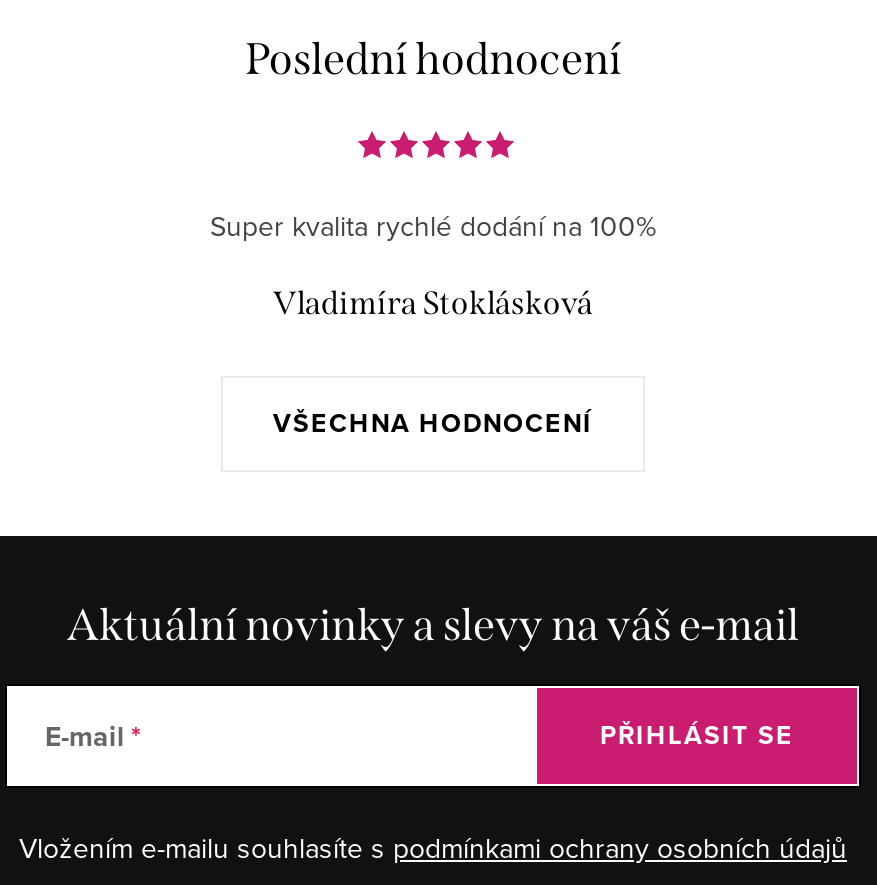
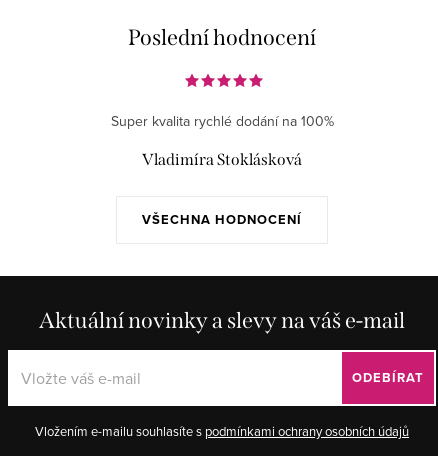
[45,715,125,755] E-mail -> none
[600,715,794,753] PŘIHLÁSIT SE -> [352,368,424,387] ODEBÍRAT

